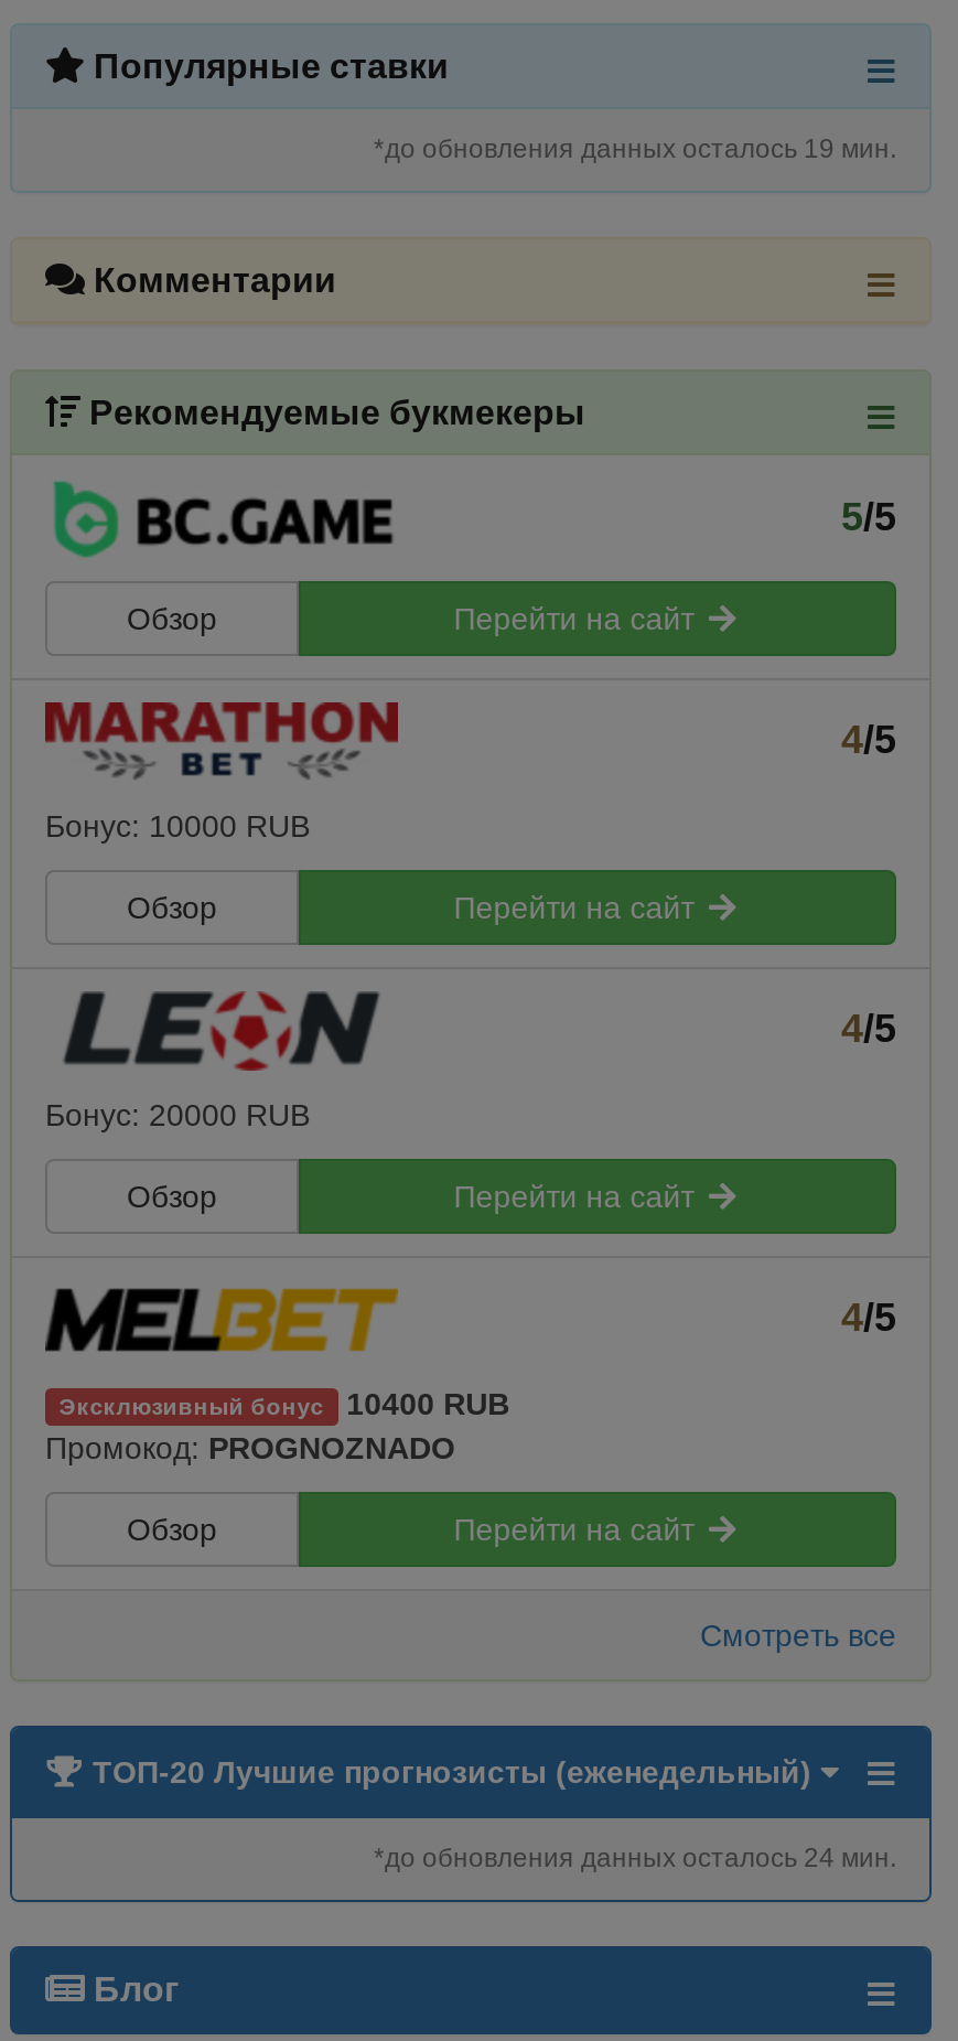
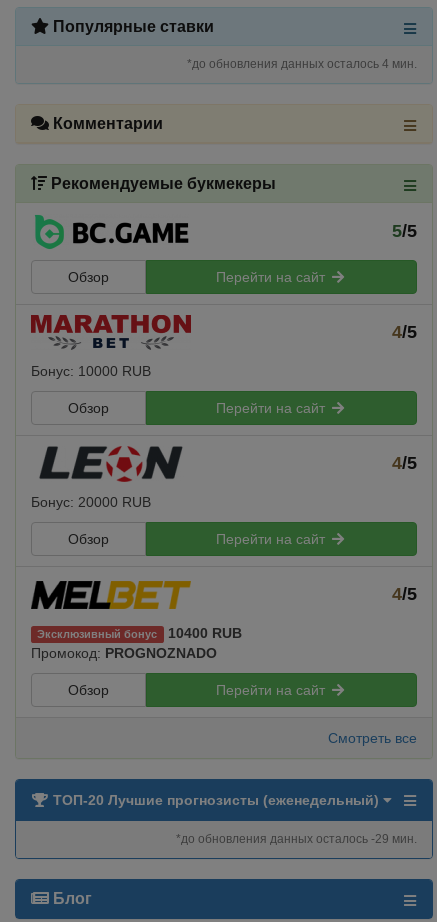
[374,133,896,164] *до обновления данных осталось 19 мин. -> [187,57,417,71] *до обновления данных осталось 4 мин.
[374,1843,896,1873] *до обновления данных осталось 24 мин. -> [176,832,417,846] *до обновления данных осталось -29 мин.

